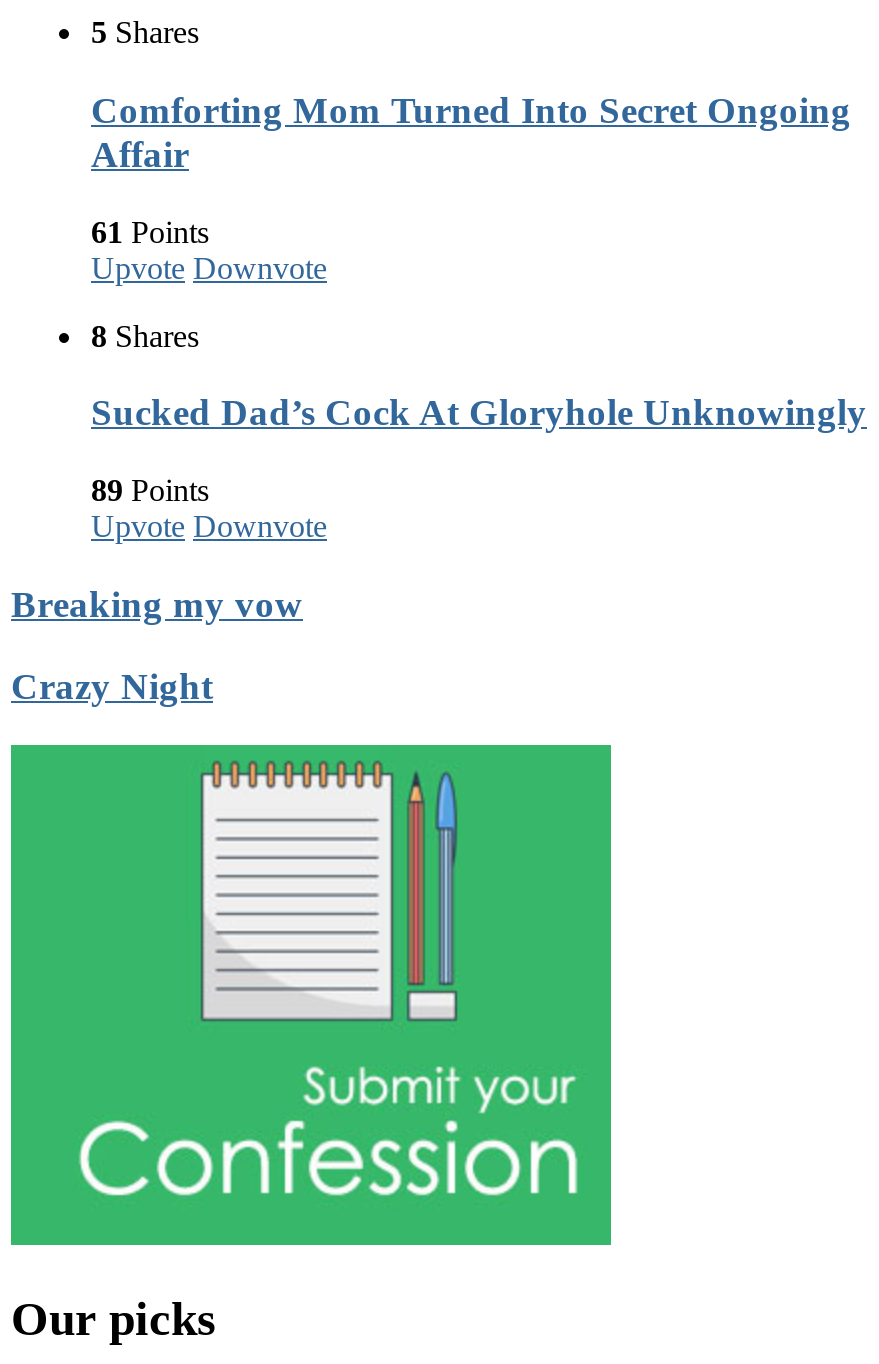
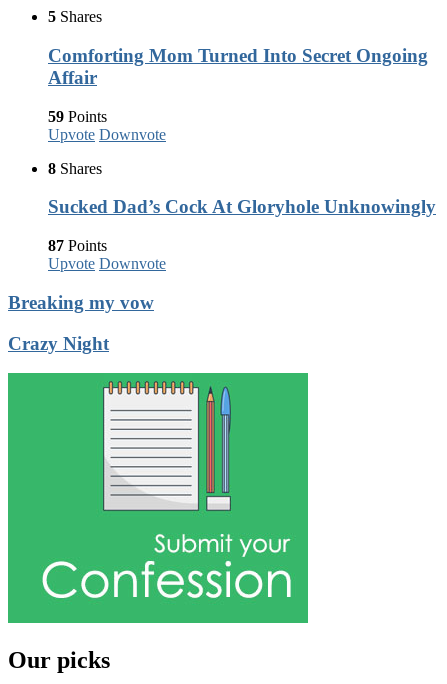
[91,214,209,248] 61 Points -> [48,108,107,125] 59 Points
[91,473,209,507] 89 Points -> [48,237,107,254] 87 Points

